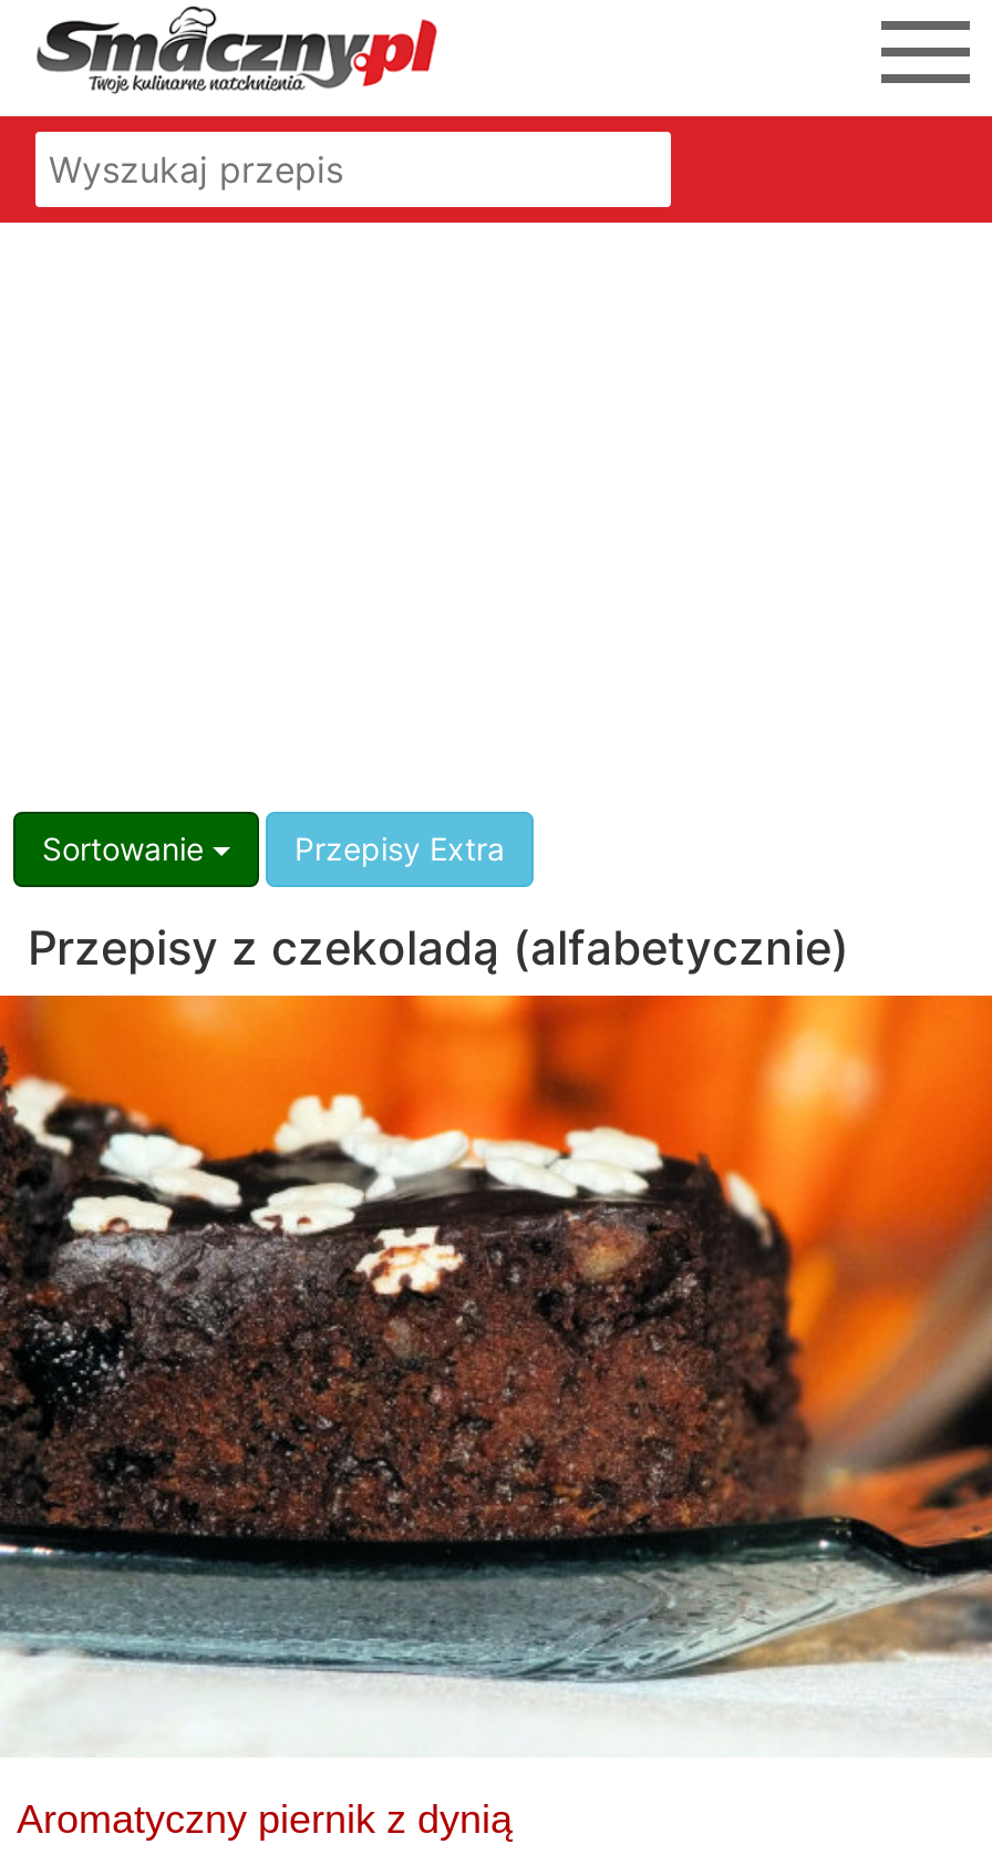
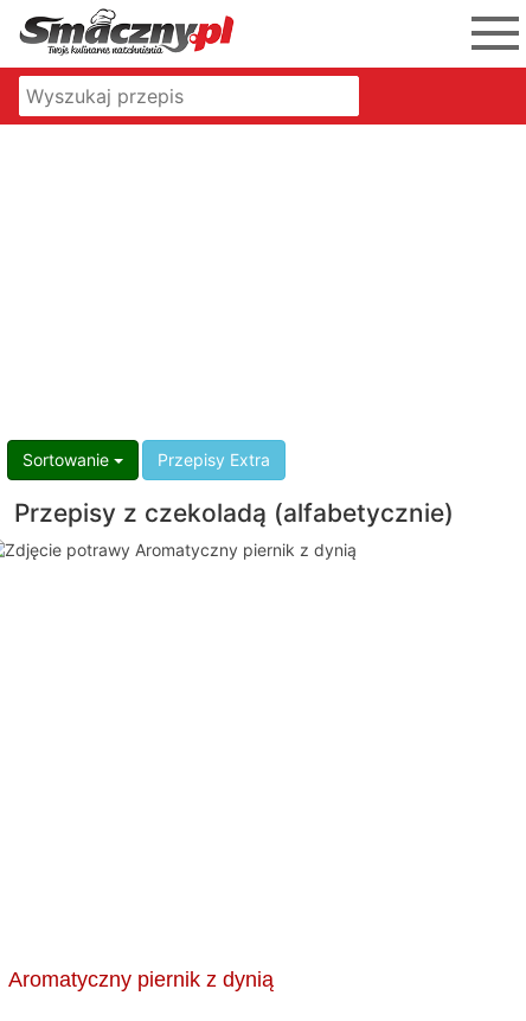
[7,993,985,1744] [image] -> none

